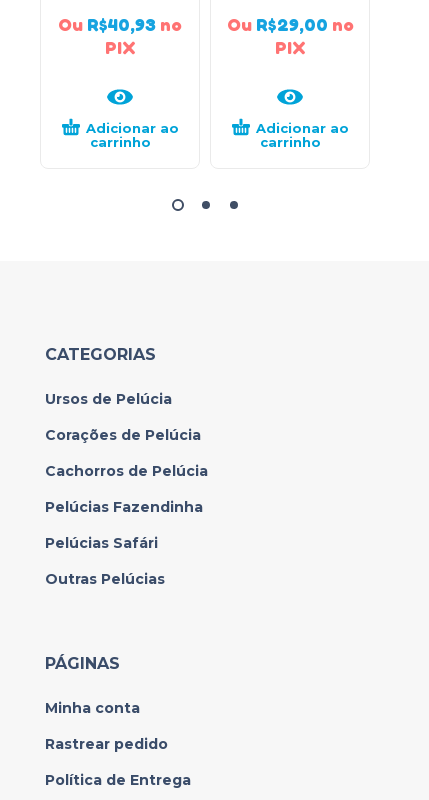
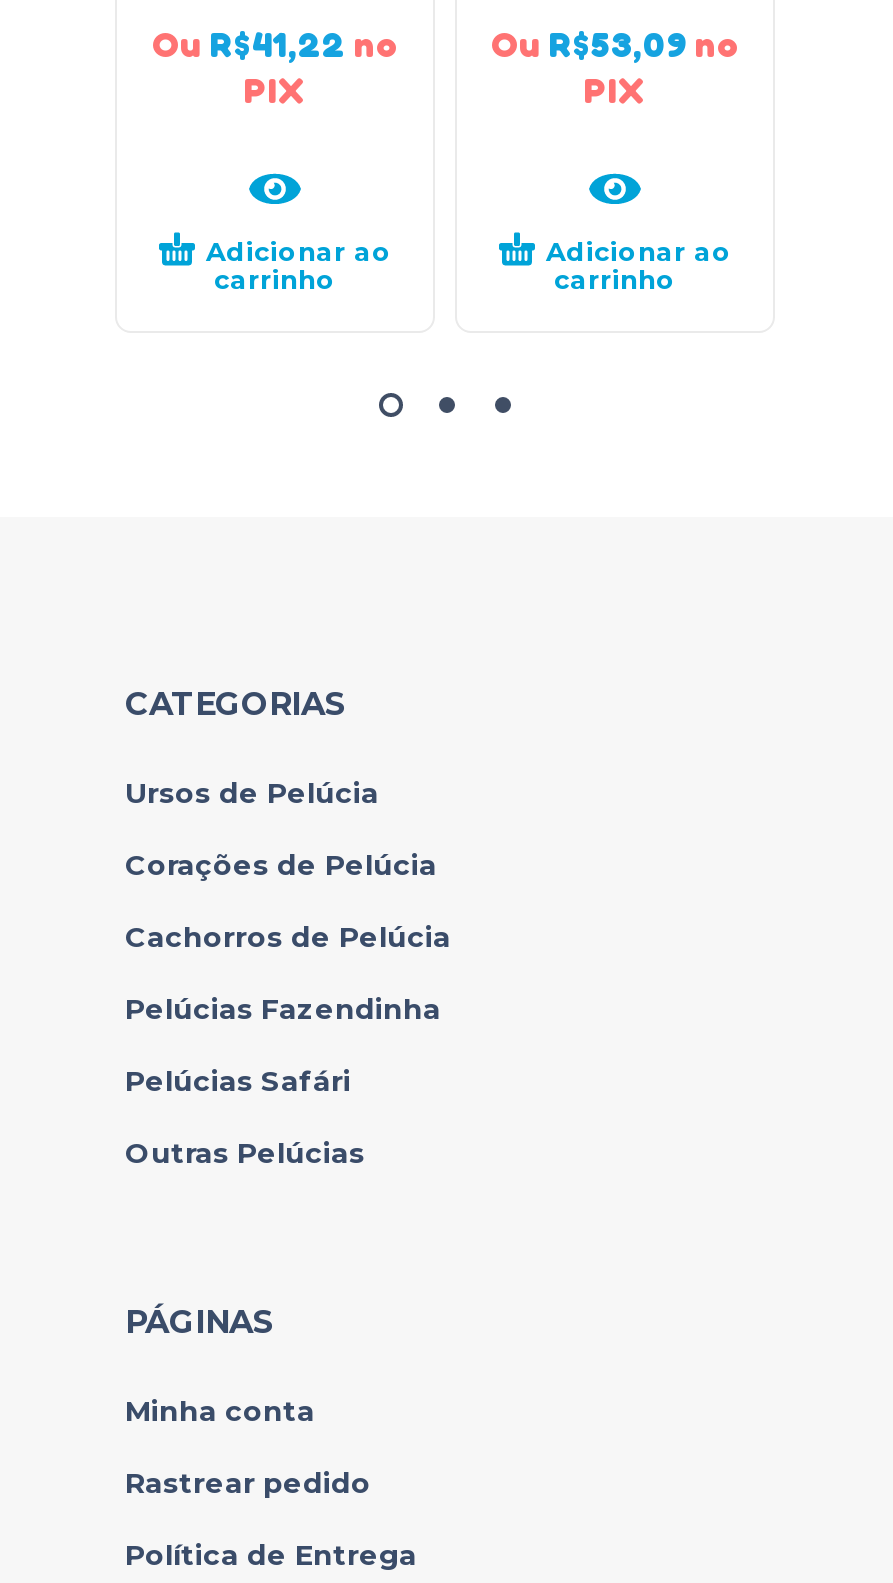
[58,13,182,35] Ou R$40,93 no -> [152,21,398,65] Ou R$41,22 no
[226,13,353,35] Ou R$29,00 no -> [491,21,739,65] Ou R$53,09 no

